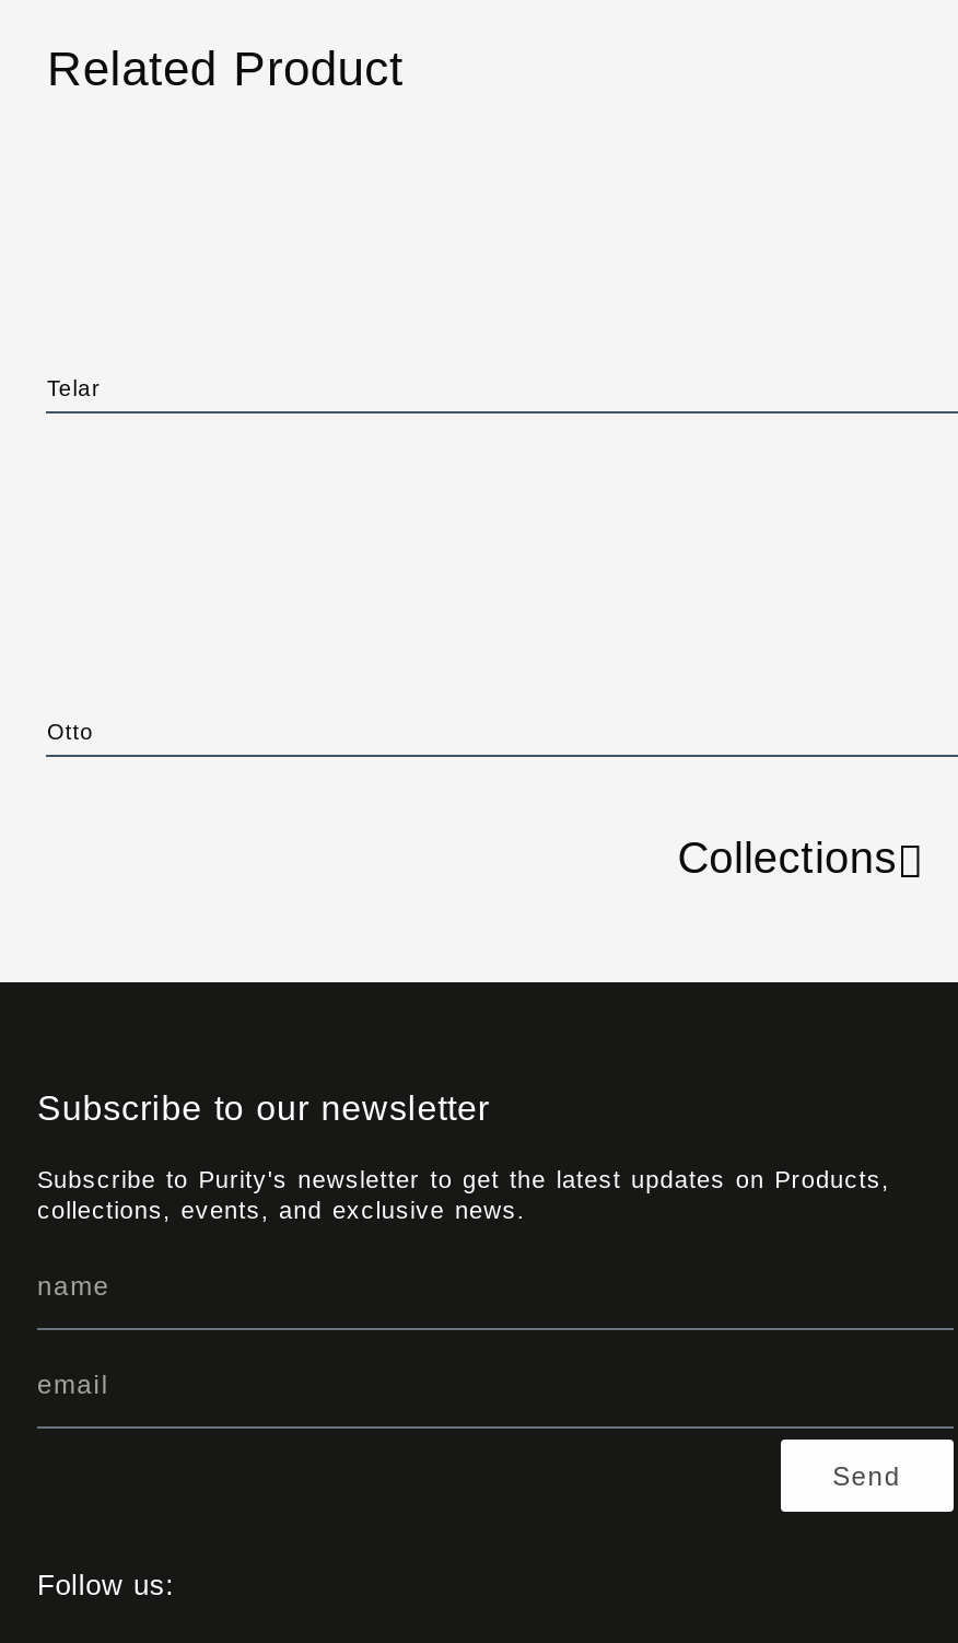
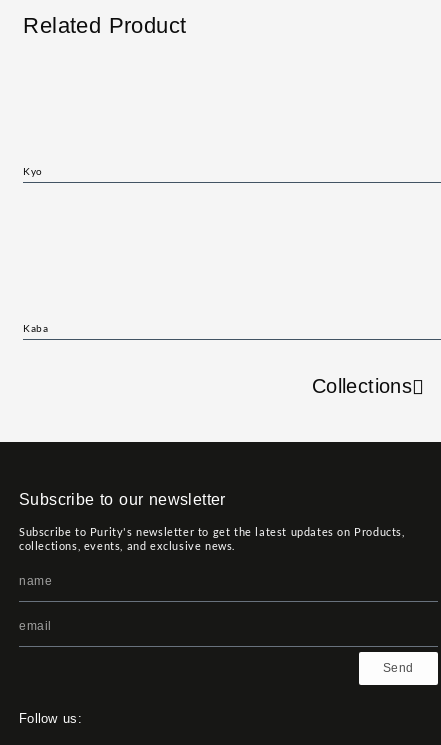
[47,376,99,400] Telar -> [23,164,43,176] Kyo
[47,720,94,744] Otto -> [23,321,48,333] Kaba

